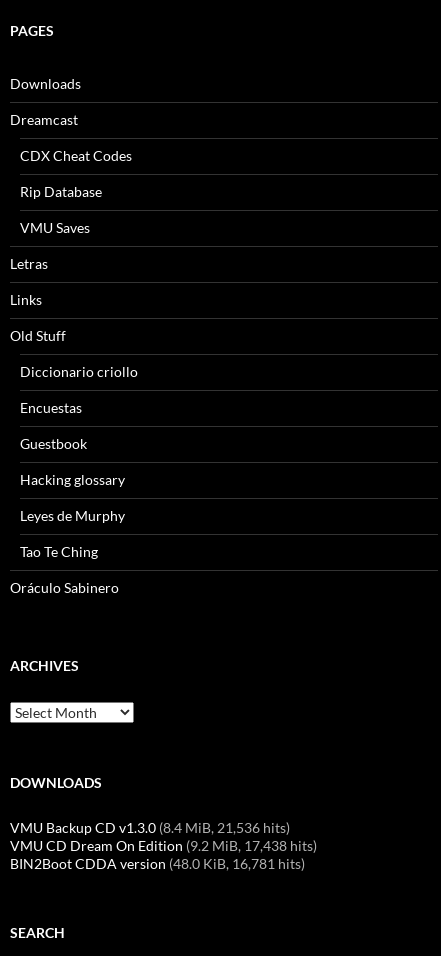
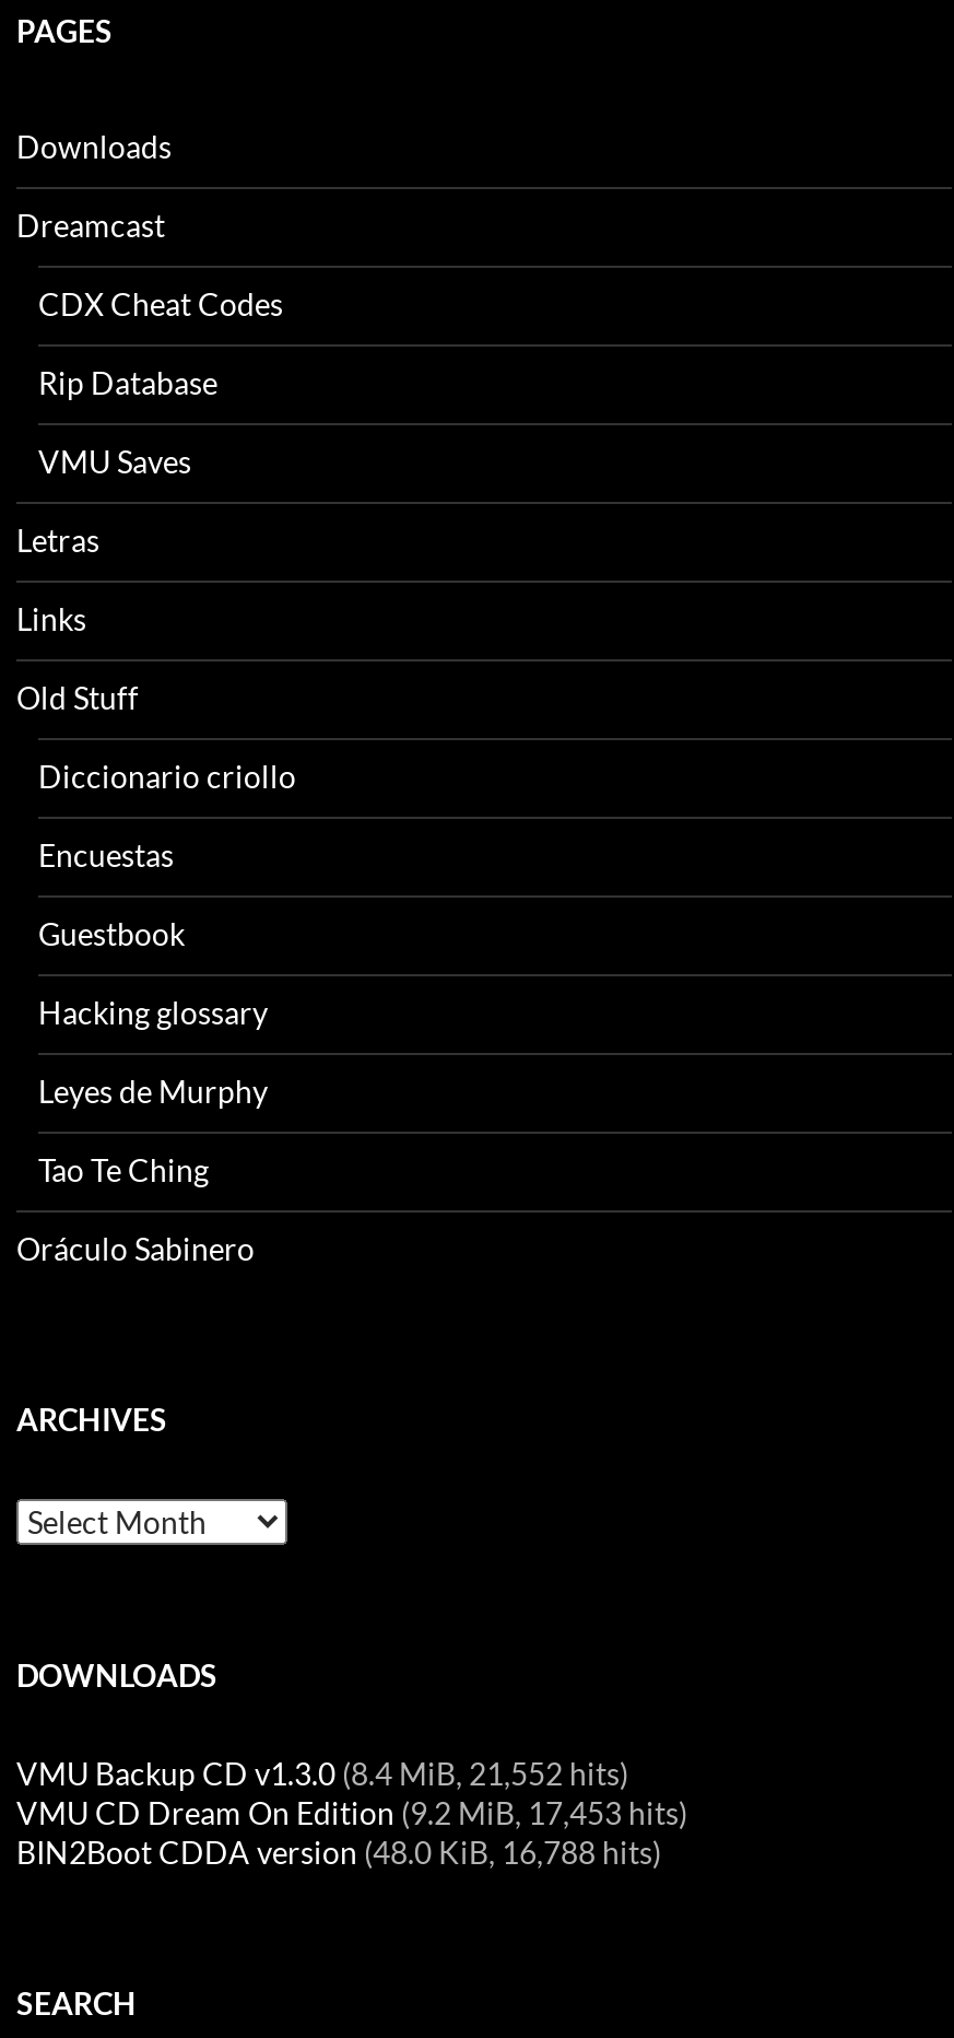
[10,819,290,836] VMU Backup CD v1.3.0 (8.4 MiB, 21,536 hits) -> [16,1755,628,1792] VMU Backup CD v1.3.0 (8.4 MiB, 21,552 hits)
[10,837,317,854] VMU CD Dream On Edition (9.2 MiB, 17,438 hits) -> [16,1794,687,1831] VMU CD Dream On Edition (9.2 MiB, 17,453 hits)
[10,855,305,872] BIN2Boot CDDA version (48.0 KiB, 16,781 hits) -> [16,1833,661,1870] BIN2Boot CDDA version (48.0 KiB, 16,788 hits)

